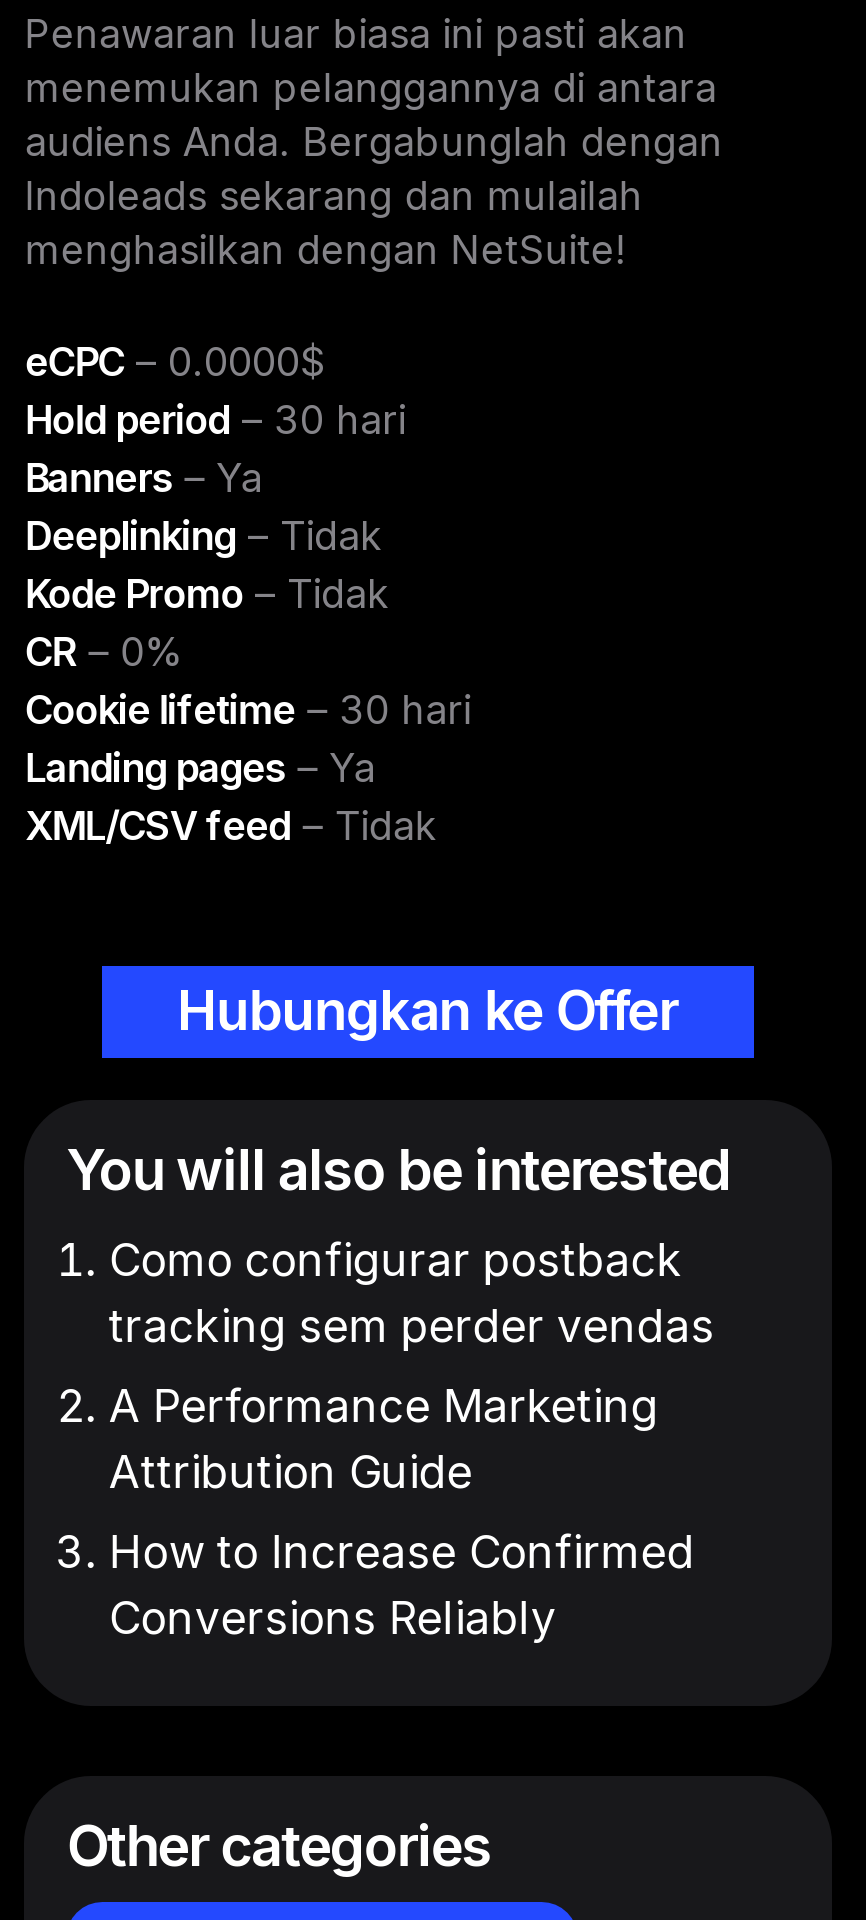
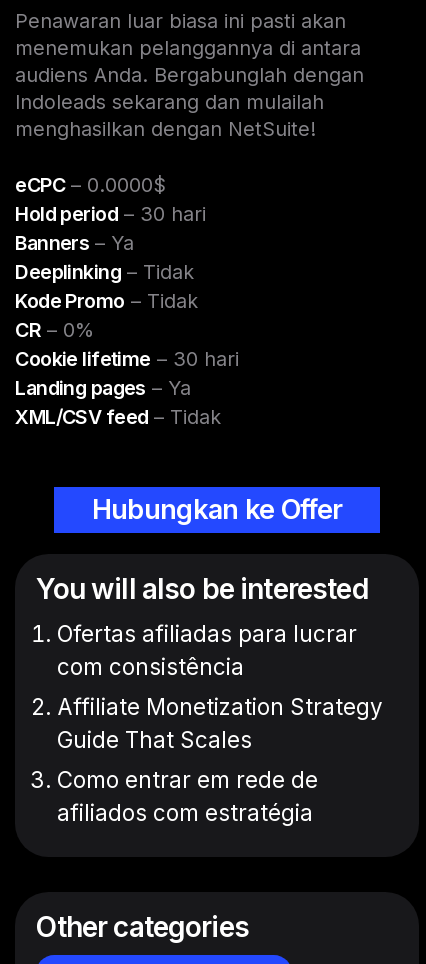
[109,1232,715,1352] Como configurar postback | tracking sem perder vendas -> [57,620,357,680] Ofertas afiliadas para lucrar | com consistência
[109,1378,659,1498] A Performance Marketing | Attribution Guide -> [57,693,383,753] Affiliate Monetization Strategy | Guide That Scales
[109,1523,695,1643] How to Increase Confirmed | Conversions Reliably -> [57,766,318,826] Como entrar em rede de | afiliados com estratégia

